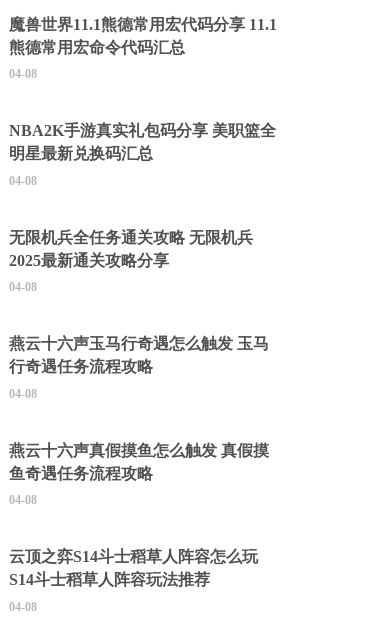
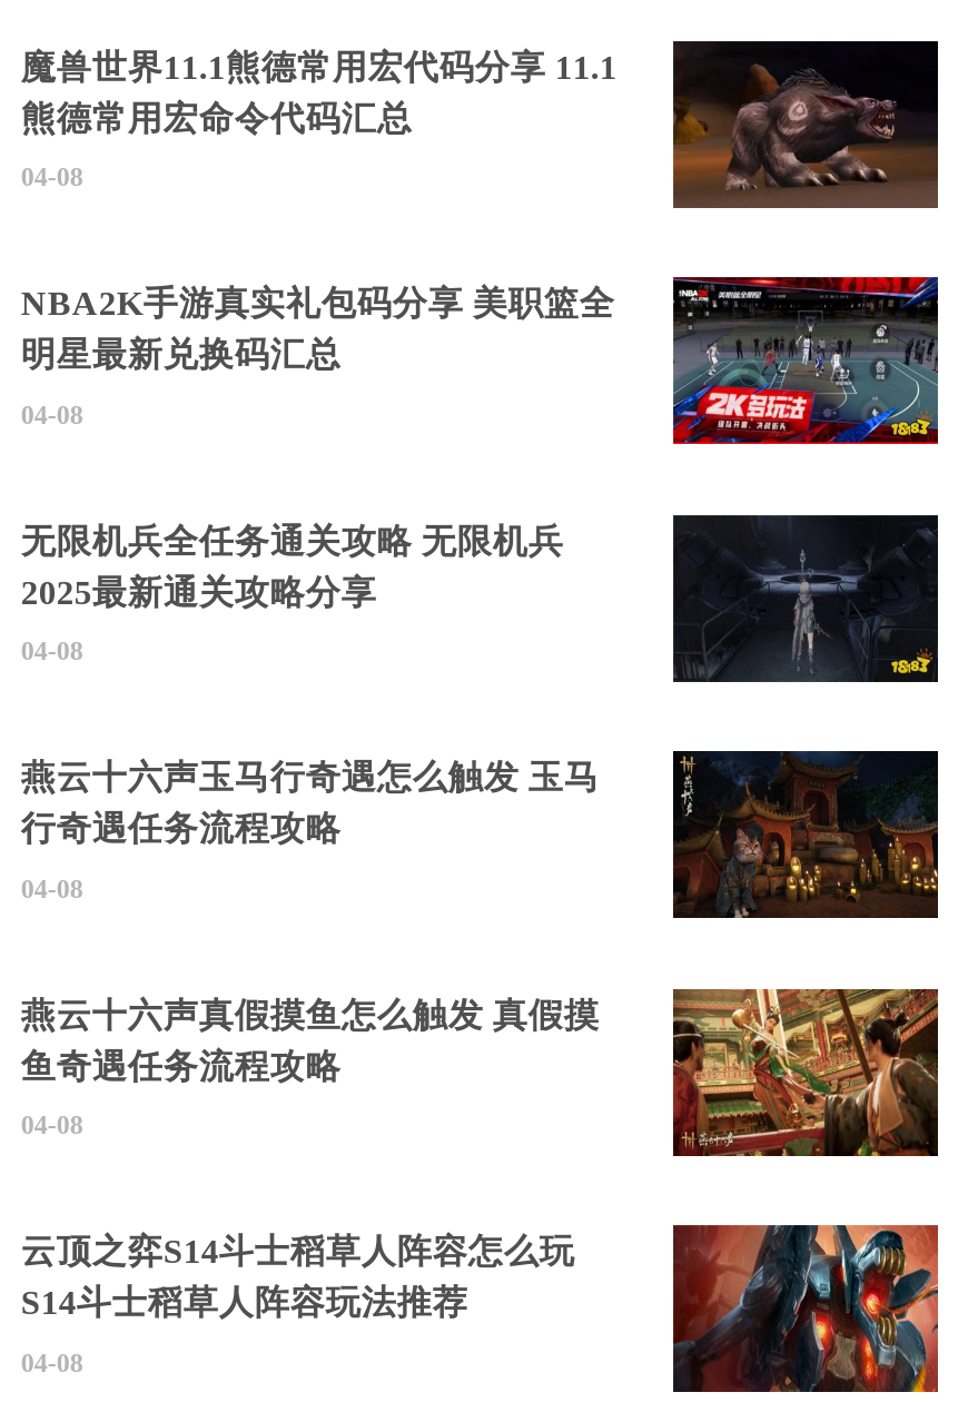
none -> [671,39,940,210] [image]
none -> [671,275,940,446] [image]
none -> [671,513,940,684] [image]
none -> [671,749,940,920] [image]
none -> [671,987,940,1158] [image]
none -> [671,1223,940,1394] [image]

